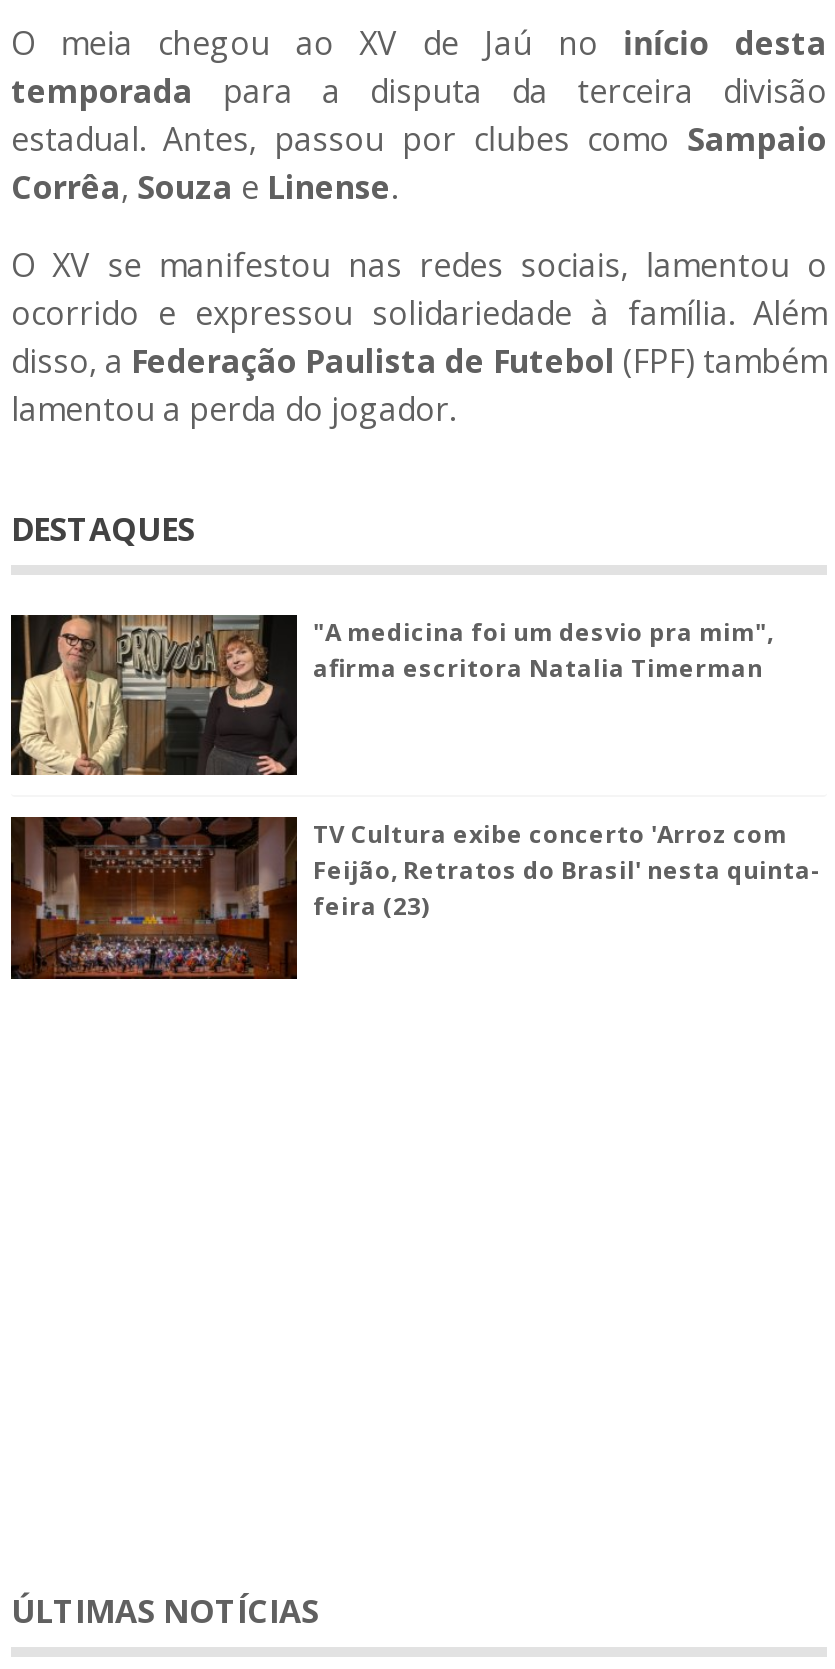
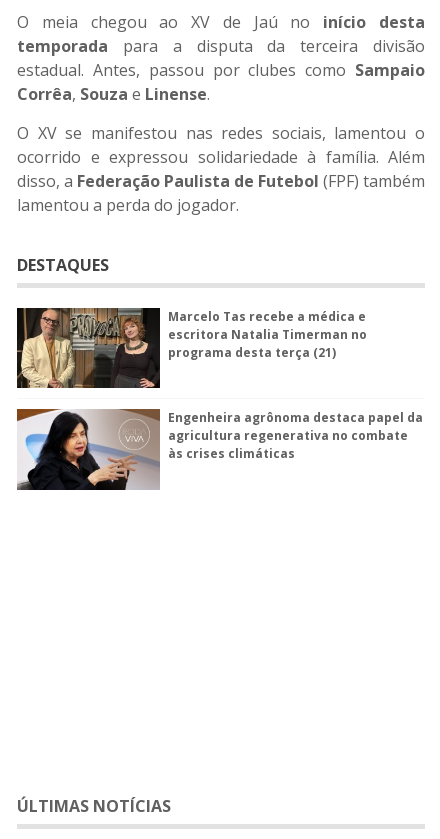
[313,615,773,685] "A medicina foi um desvio pra mim", | afirma escritora Natalia Timerman -> [168,308,367,361] Marcelo Tas recebe a médica e | escritora Natalia Timerman no | programa desta terça (21)
[9,815,821,981] [image] | TV Cultura exibe concerto 'Arroz com | Feijão, Retratos do Brasil' nesta quinta- | feira (23) -> [16,408,423,491] [image] | Engenheira agrônoma destaca papel da | agricultura regenerativa no combate | às crises climáticas

